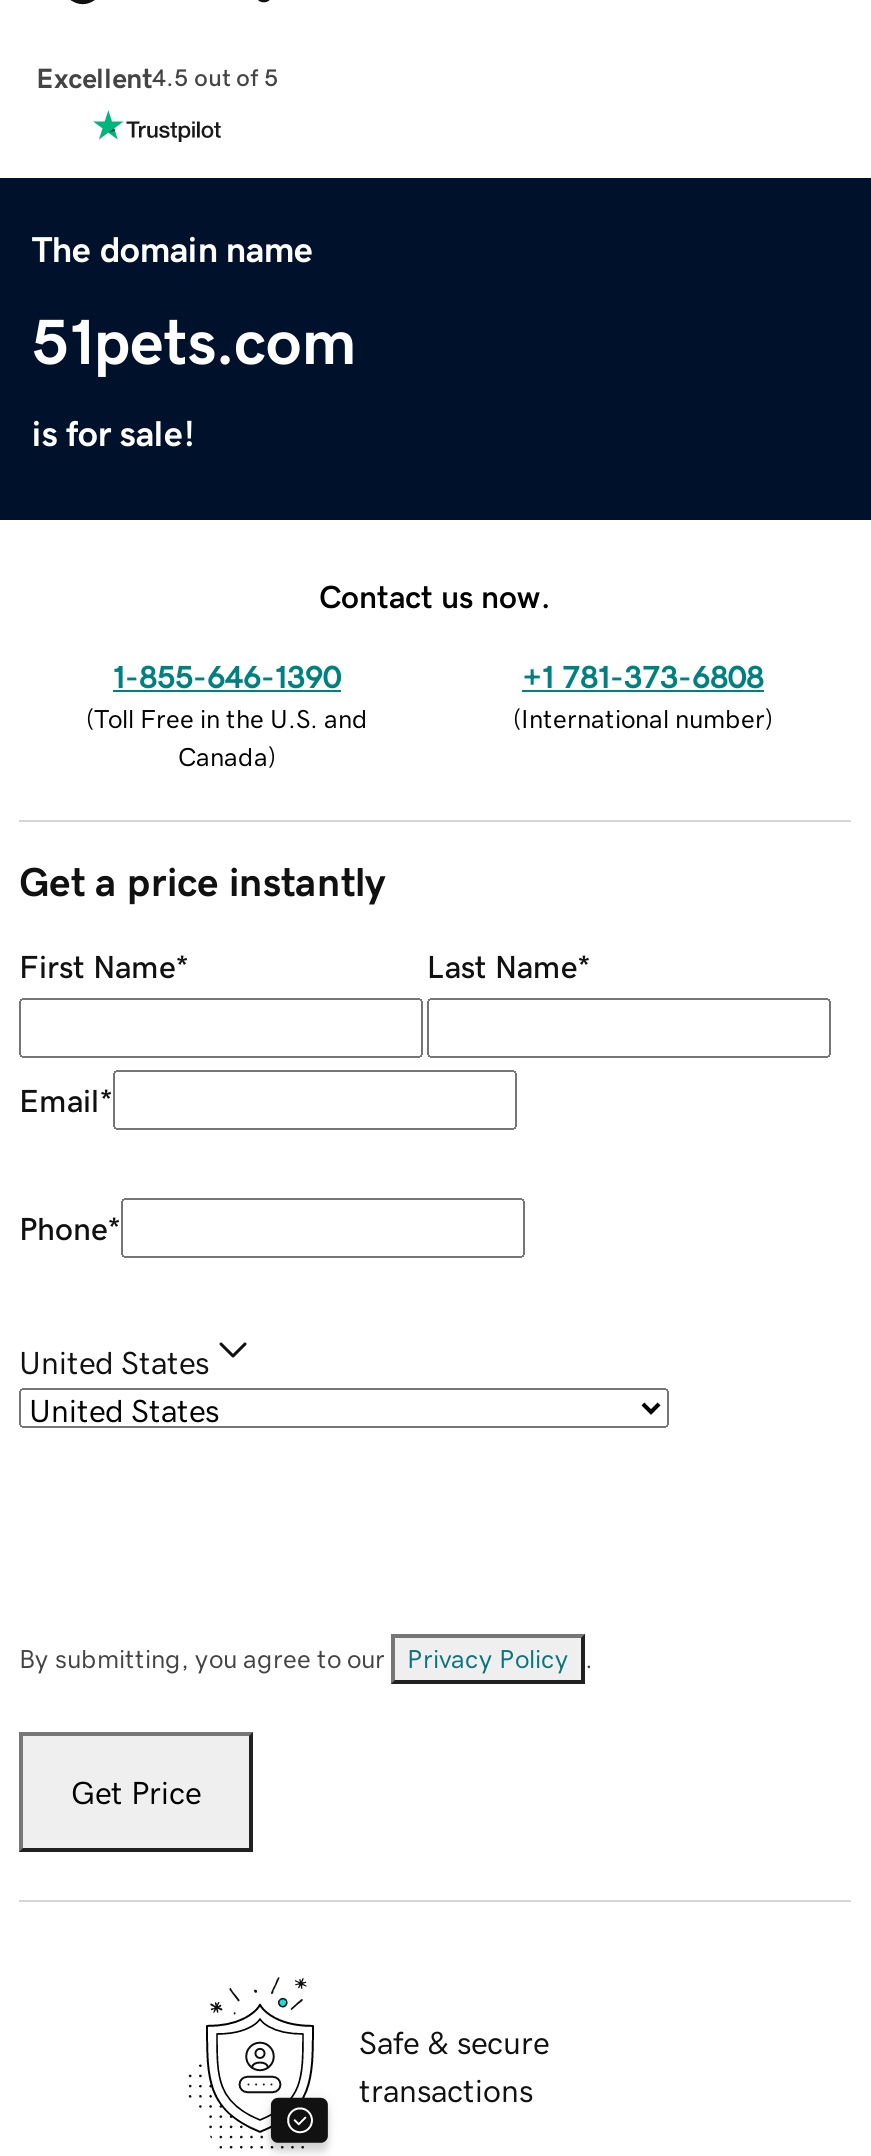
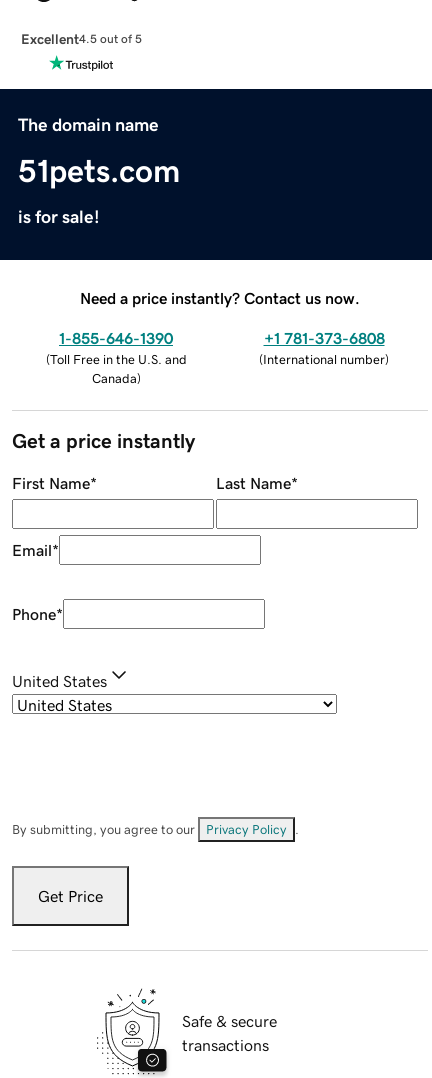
[319,579,551,611] Contact us now. -> [80,290,360,306] Need a price instantly? Contact us now.

